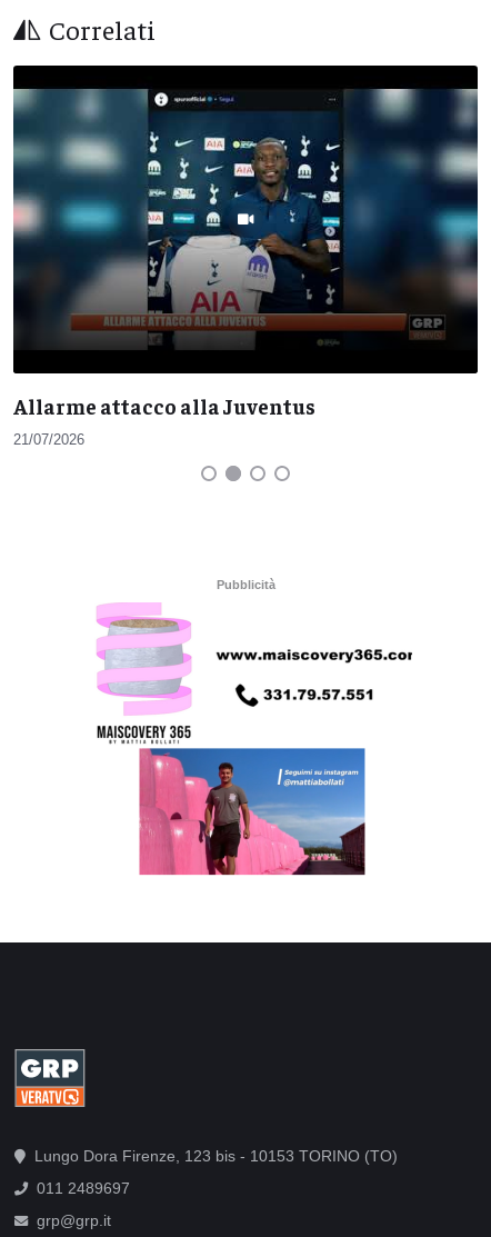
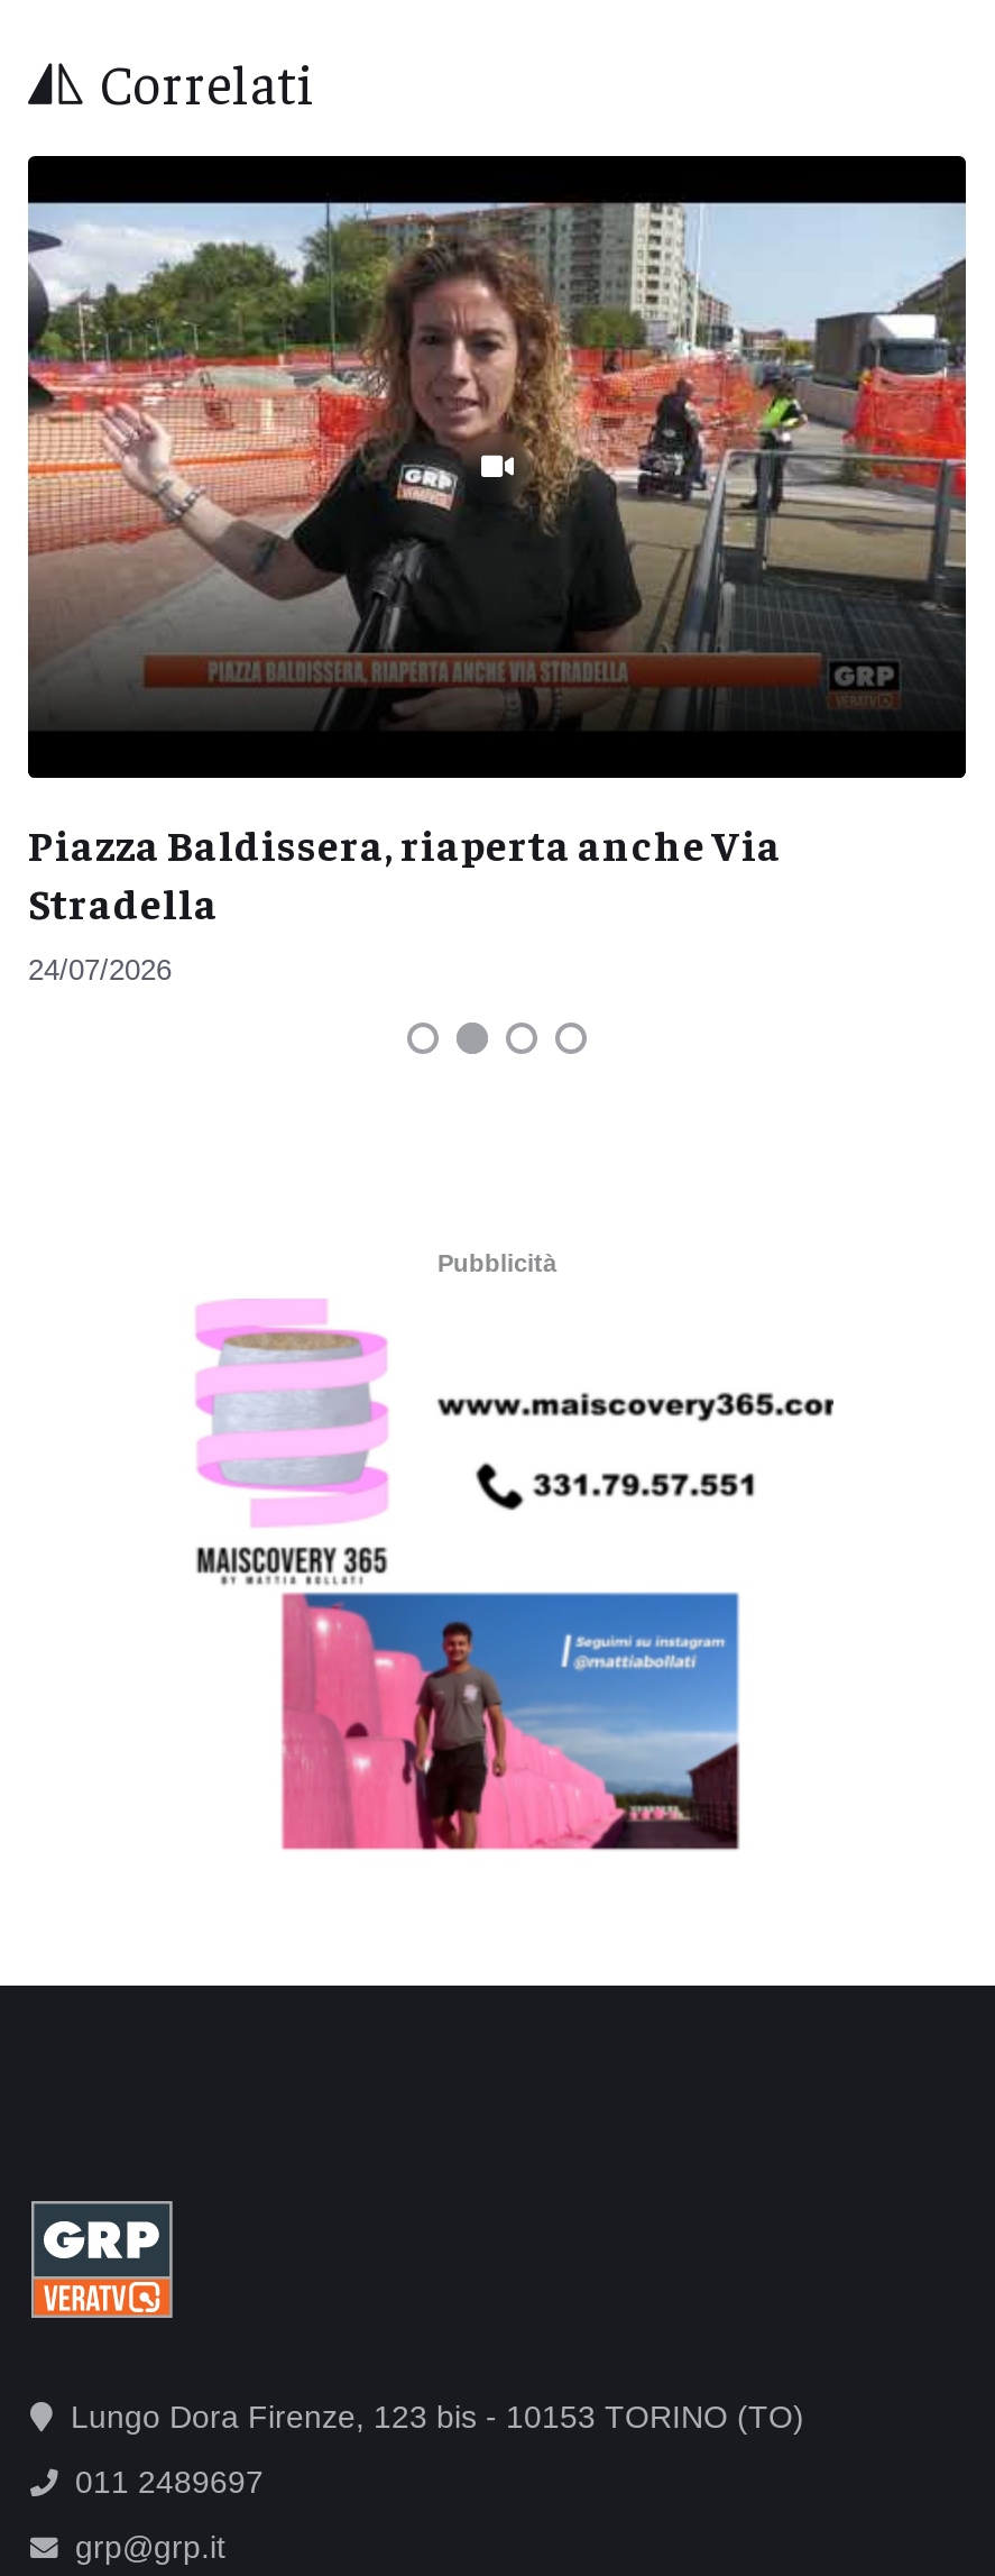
[12,88,479,419] [image] | Allarme attacco alla Juventus -> [26,201,968,929] [image] | Piazza Baldissera, riaperta anche Via | Stradella
[13,432,84,448] 21/07/2026 -> [28,954,172,988] 24/07/2026

